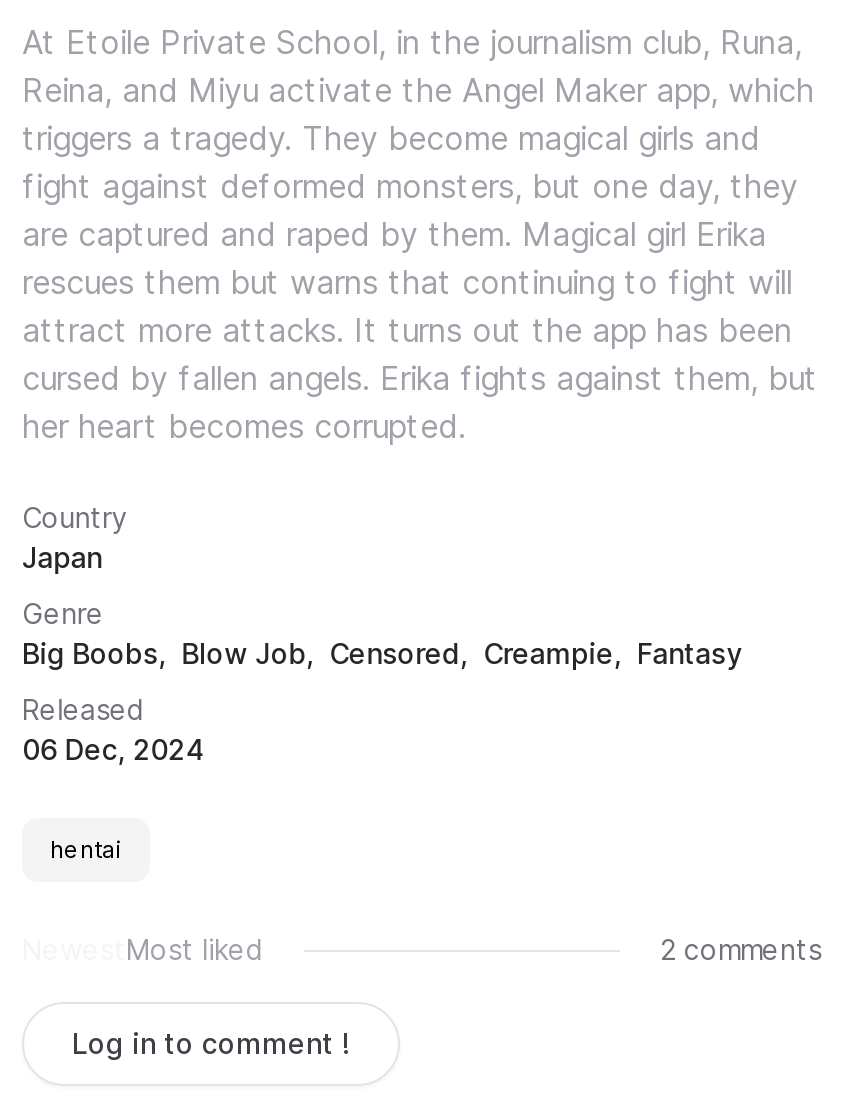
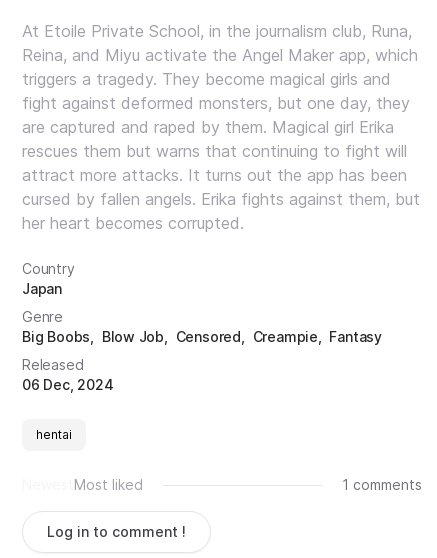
[660,932,822,966] 2 comments -> [342,476,422,493] 1 comments

